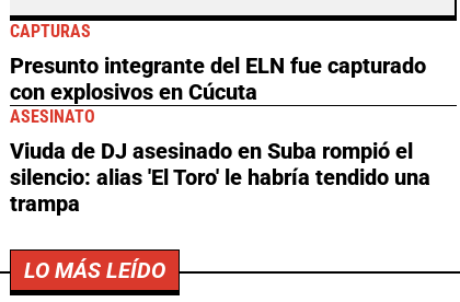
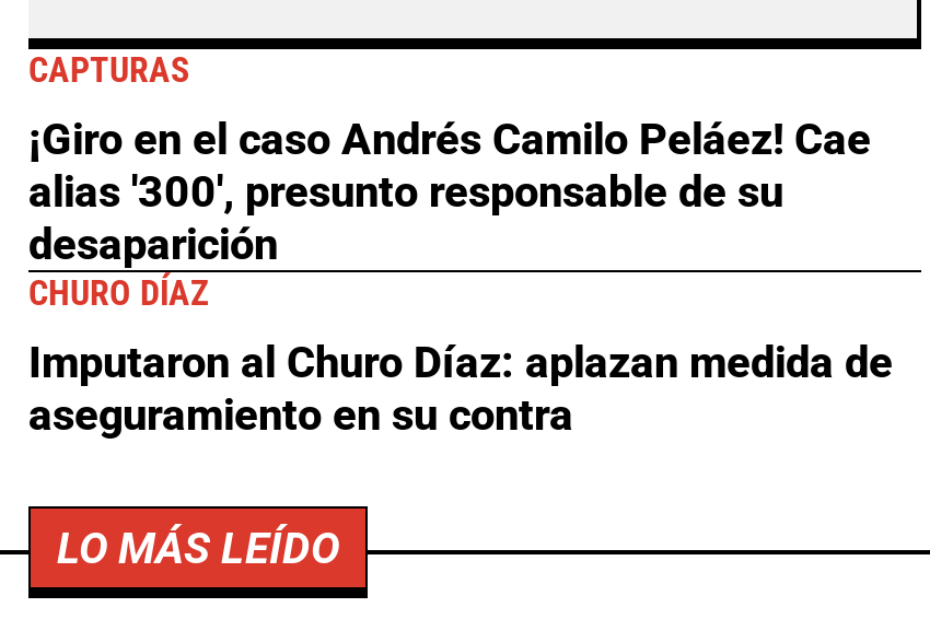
[10,53,430,217] Presunto integrante del ELN fue capturado | con explosivos en Cúcuta | ASESINATO | Viuda de DJ asesinado en Suba rompió el | silencio: alias 'El Toro' le habría tendido una | trampa -> [28,111,893,439] ¡Giro en el caso Andrés Camilo Peláez! Cae | alias '300', presunto responsable de su | desaparición | CHURO DÍAZ | Imputaron al Churo Díaz: aplazan medida de | aseguramiento en su contra

